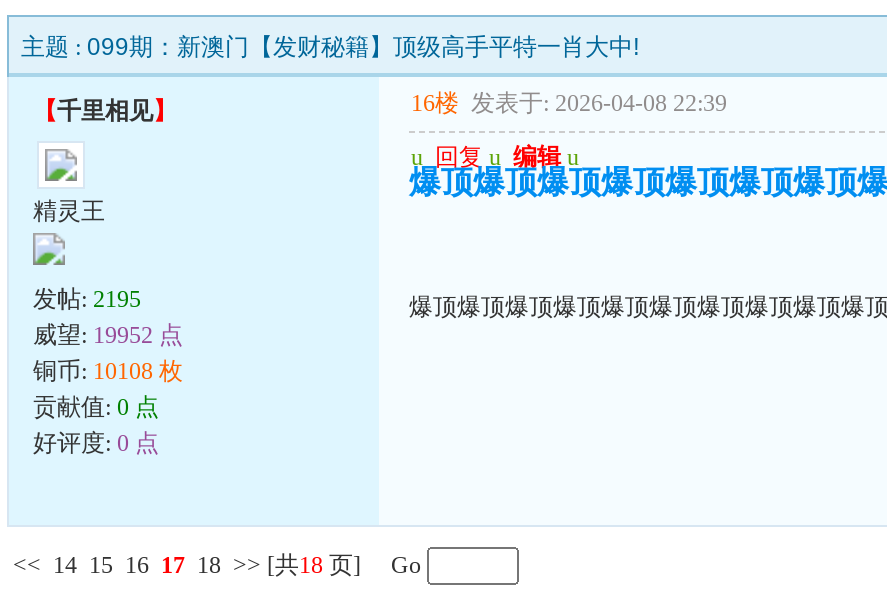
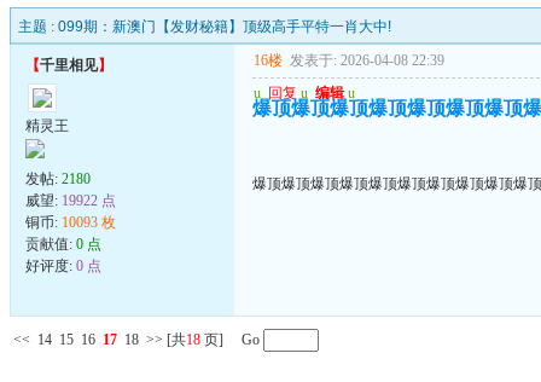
[33,285,141,313] 发帖: 2195 -> [25,170,91,187] 发帖: 2180
[33,321,183,349] 威望: 19952 点 -> [25,192,116,209] 威望: 19922 点
[33,357,183,385] 铜币: 10108 枚 -> [25,214,116,231] 铜币: 10093 枚

